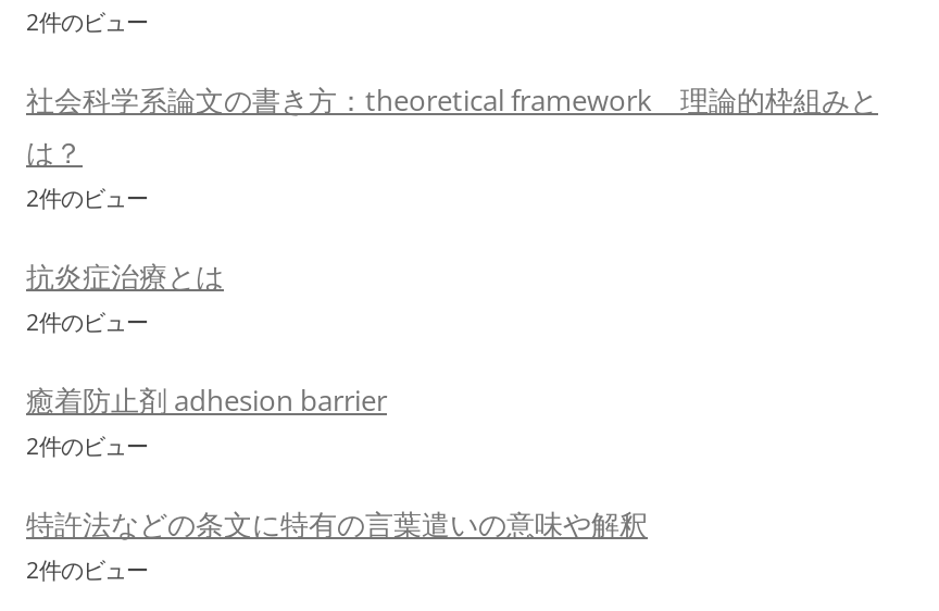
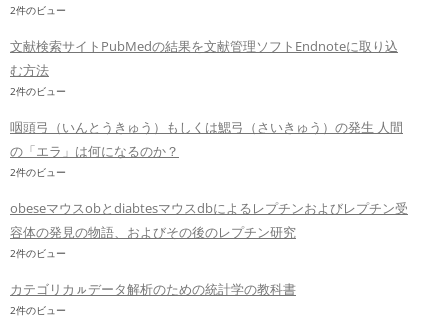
[26,80,878,172] 社会科学系論文の書き方：theoretical framework 理論的枠組みと | は？ -> [10,37,398,79] 文献検索サイトPubMedの結果を文献管理ソフトEndnoteに取り込 | む方法
[26,257,224,296] 抗炎症治療とは -> [10,118,403,160] 咽頭弓（いんとうきゅう）もしくは鰓弓（さいきゅう）の発生 人間 | の「エラ」は何になるのか？
[26,381,387,420] 癒着防止剤 adhesion barrier -> [10,199,408,241] obeseマウスobとdiabtesマウスdbによるレプチンおよびレプチン受 | 容体の発見の物語、およびその後のレプチン研究
[26,504,648,544] 特許法などの条文に特有の言葉遣いの意味や解釈 -> [10,280,296,298] カテゴリカㇽデータ解析のための統計学の教科書

